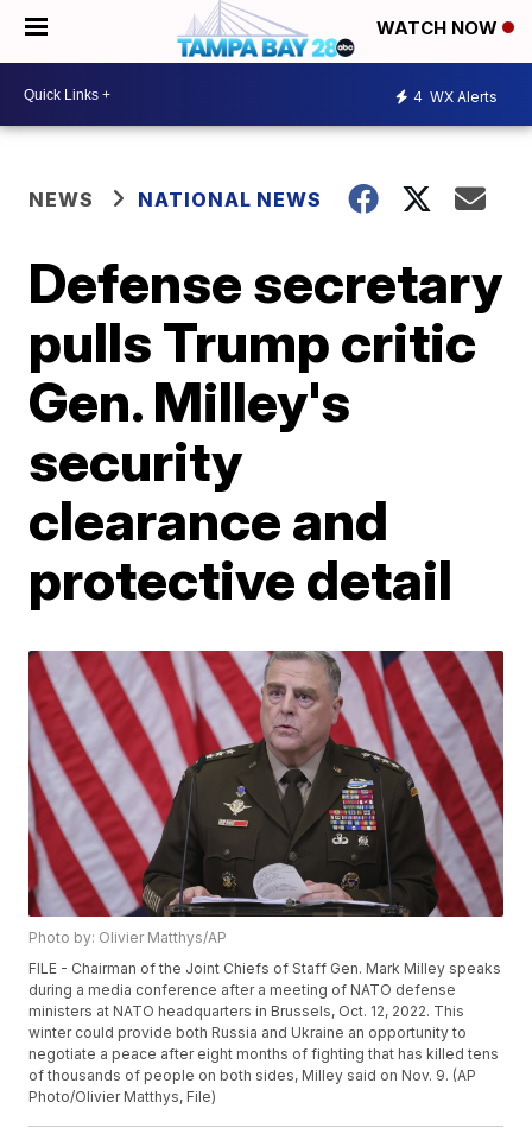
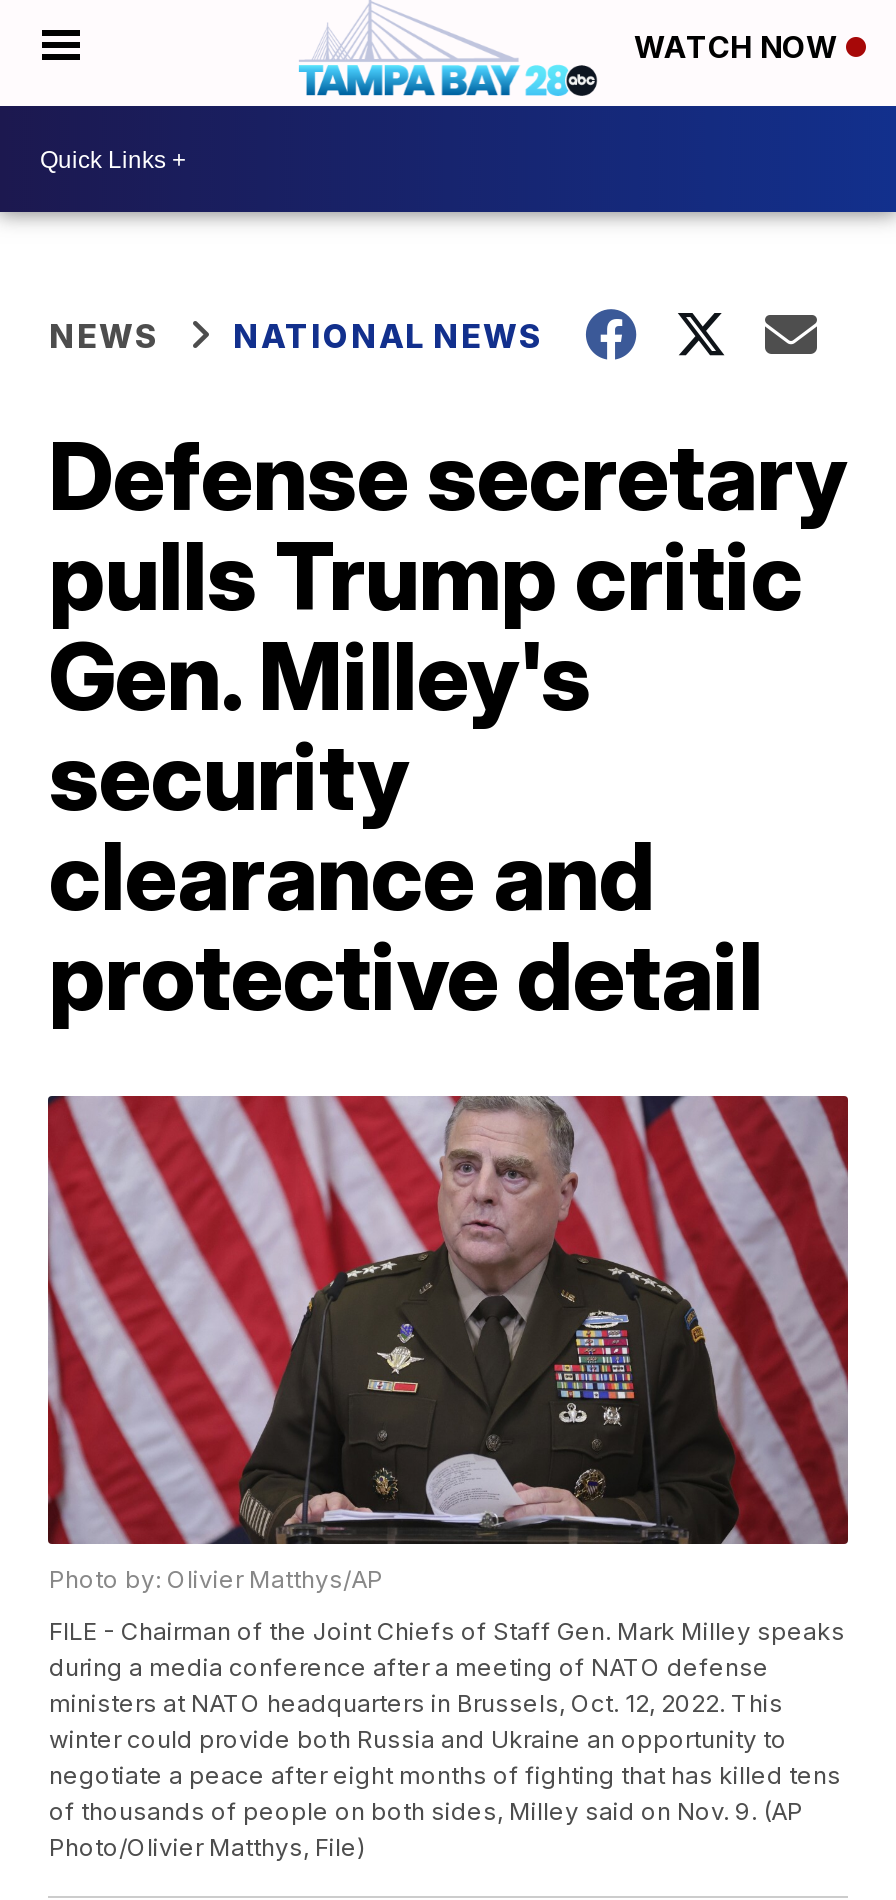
[413,87,498,105] 4 WX Alerts -> none

